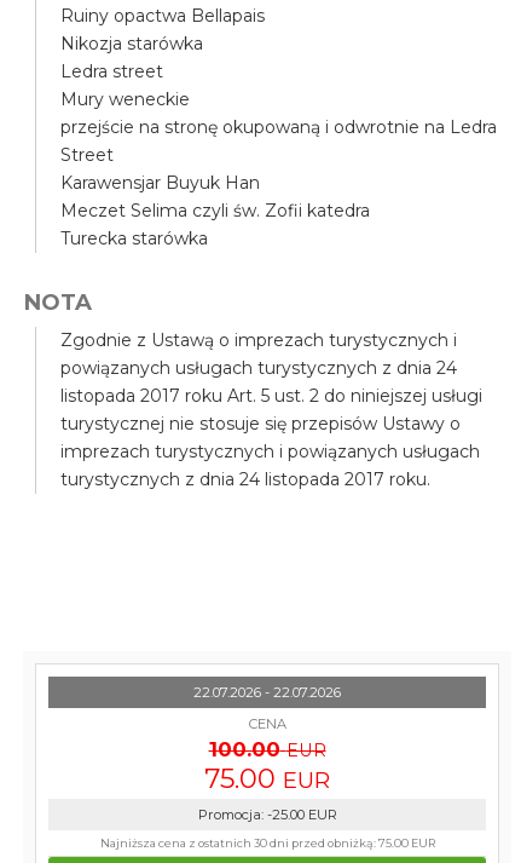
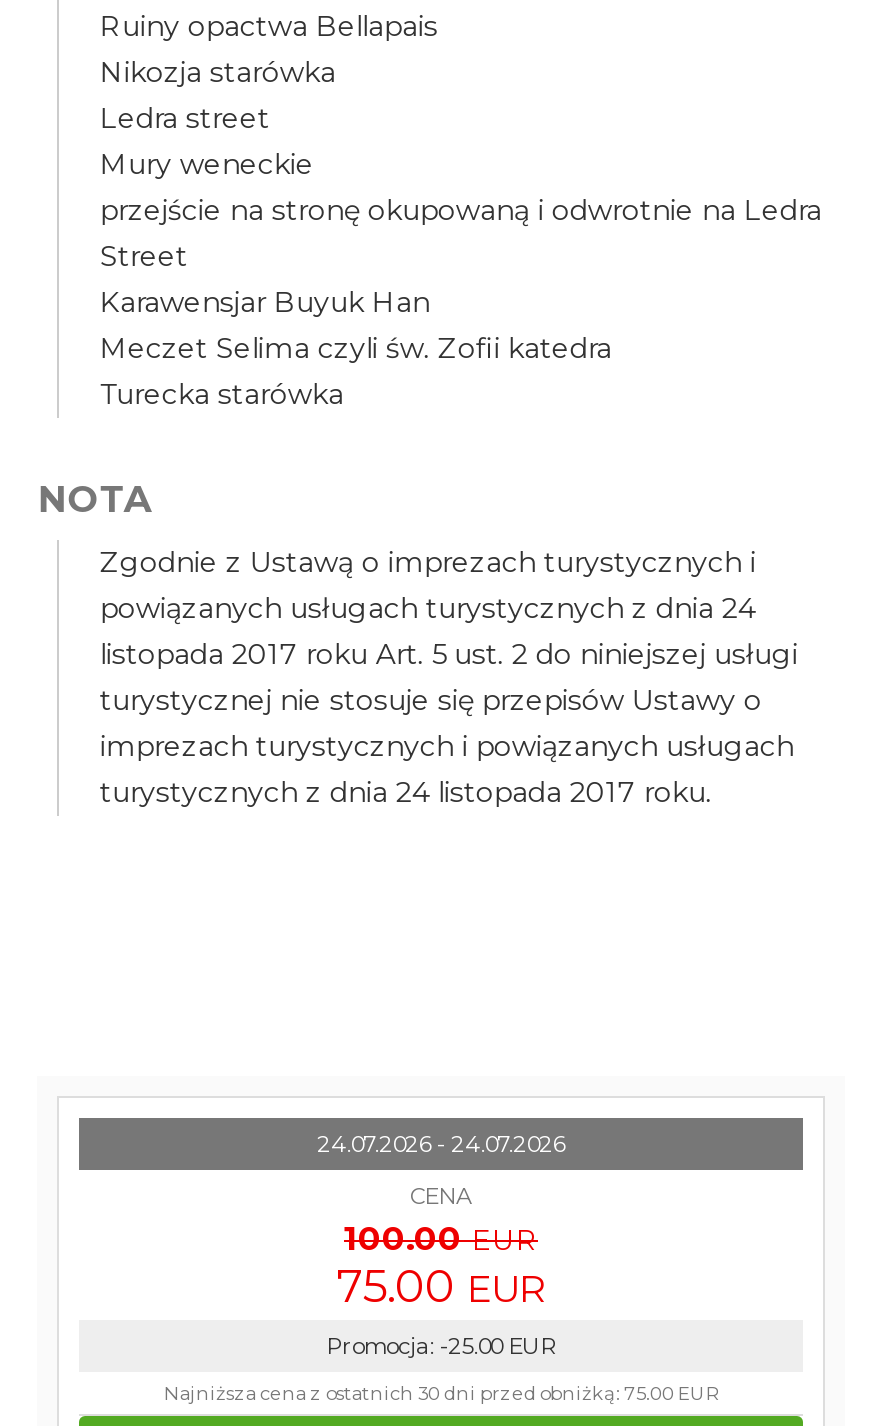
[193,684,341,701] 22.07.2026 - 22.07.2026 -> [317,1130,565,1158] 24.07.2026 - 24.07.2026

